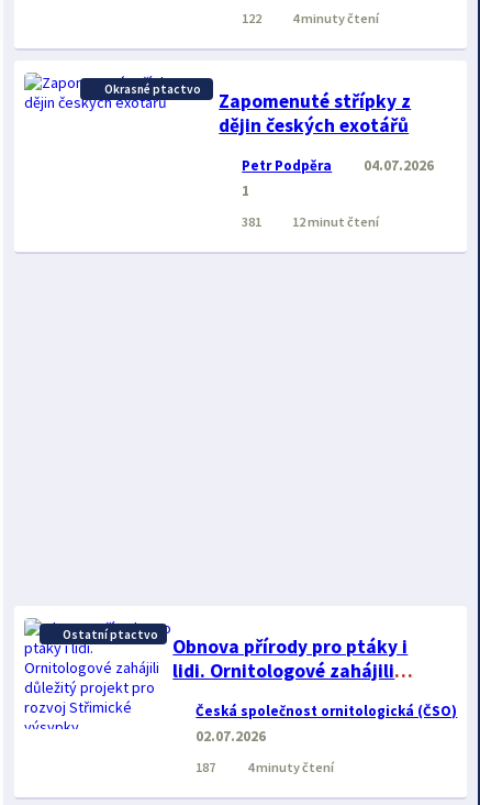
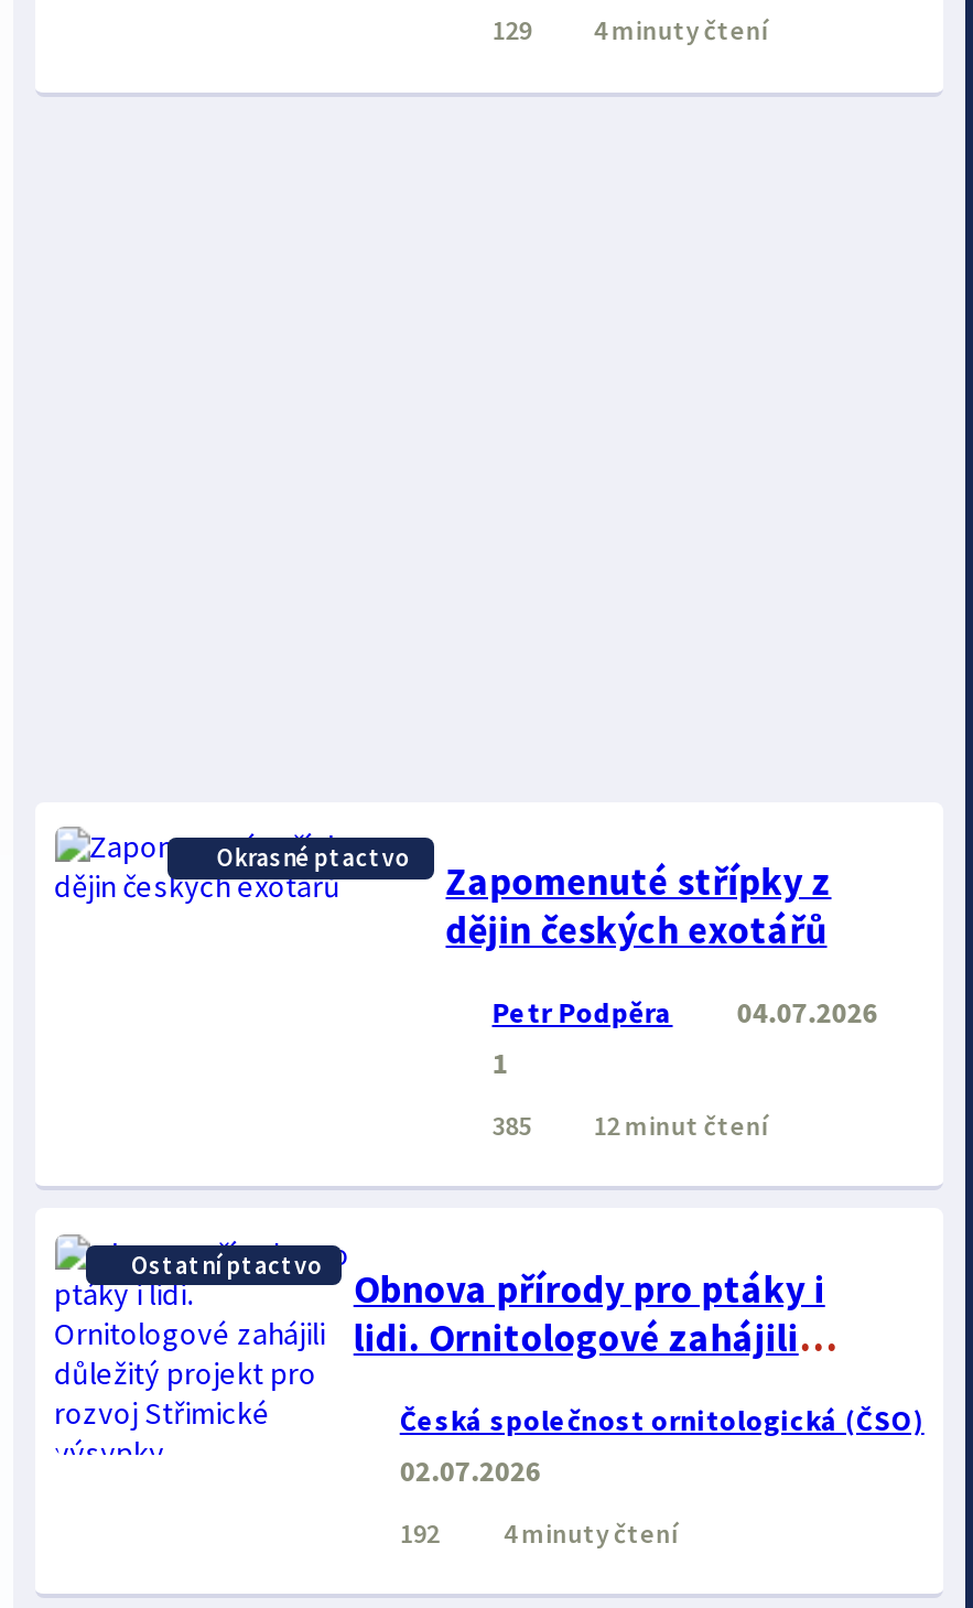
[240,10,379,27] 122 4 minuty čtení -> [487,15,767,48] 129 4 minuty čtení
moved [23,74,434,230] -> [53,828,878,1142]: [image] | Okrasné ptactvo | Zapomenuté střípky z | dějin českých exotářů | Petr Podpěra | 04.07.2026 | 1 | 12 minut čtení
[240,213,379,230] 381 12 minut čtení -> [487,1109,767,1142] 385 12 minut čtení
[194,759,334,776] 187 4 minuty čtení -> [395,1516,677,1549] 192 4 minuty čtení

